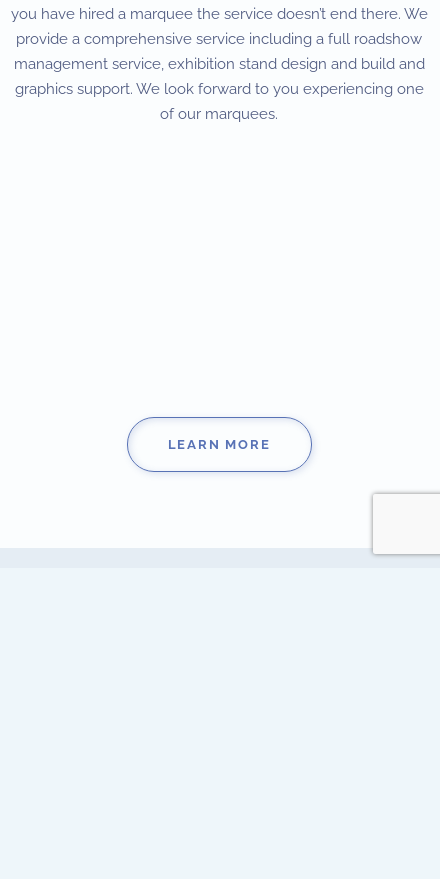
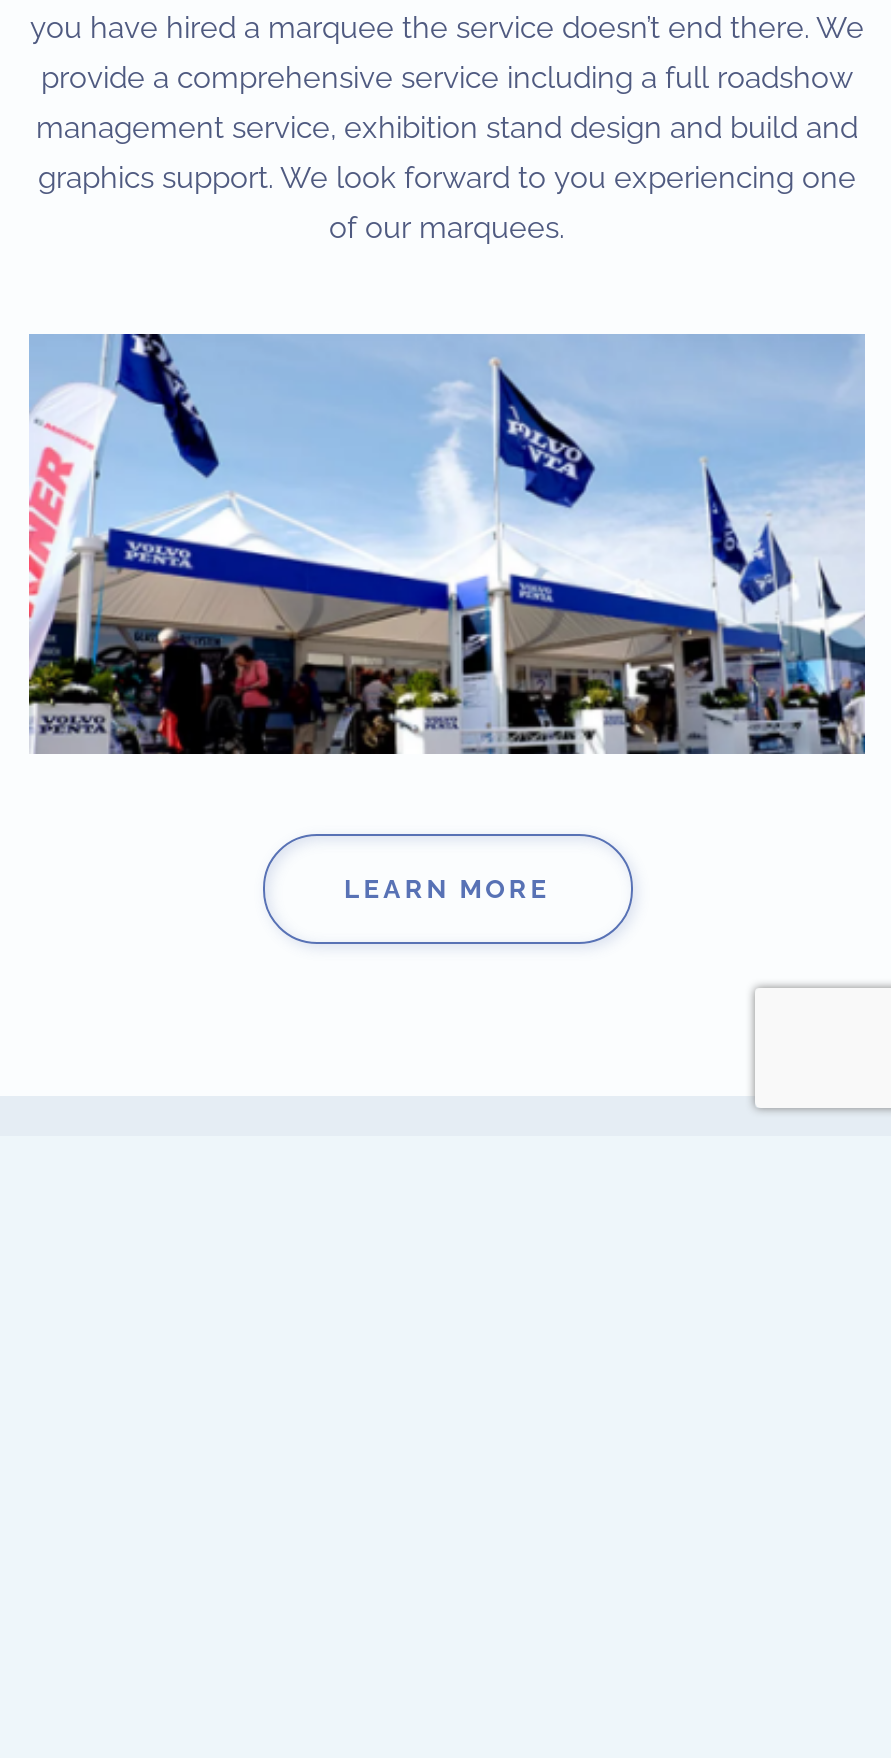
none -> [27,332,867,756] [image]

